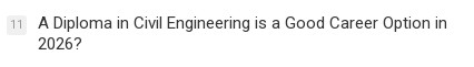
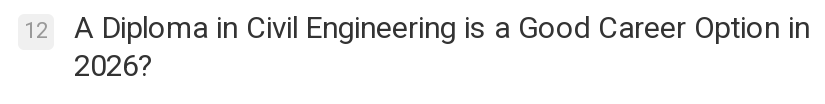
[10,13,447,33] 11 A Diploma in Civil Engineering is a Good Career Option in -> [24,10,810,46] 12 A Diploma in Civil Engineering is a Good Career Option in

